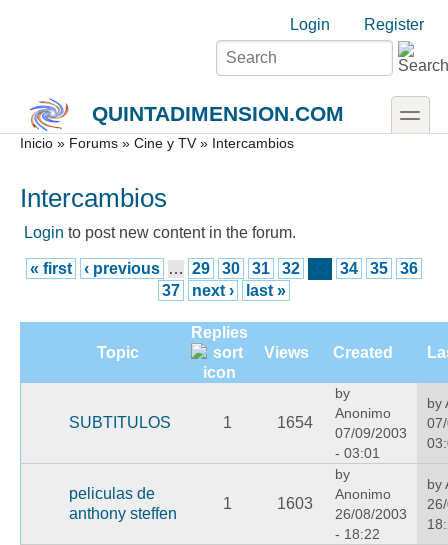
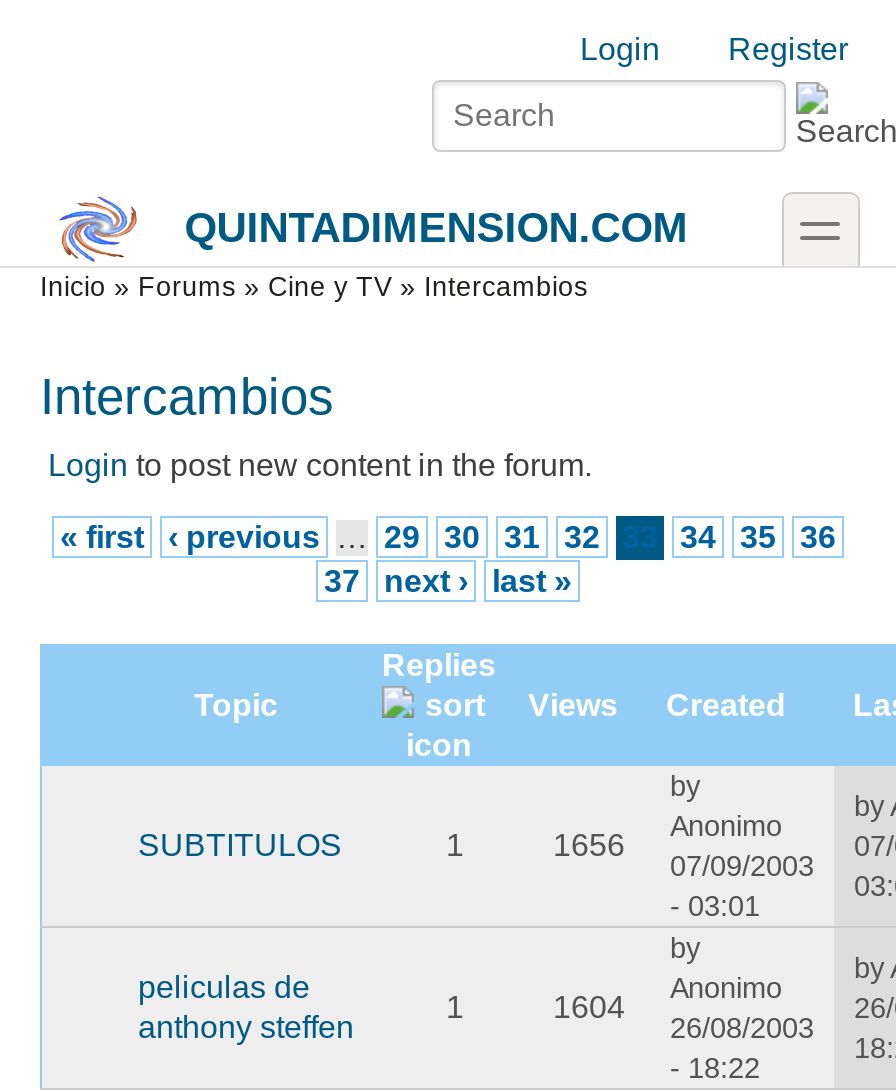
[276,414,312,431] 1654 -> [553,829,625,863] 1656
[276,495,312,512] 1603 -> [553,991,625,1025] 1604

